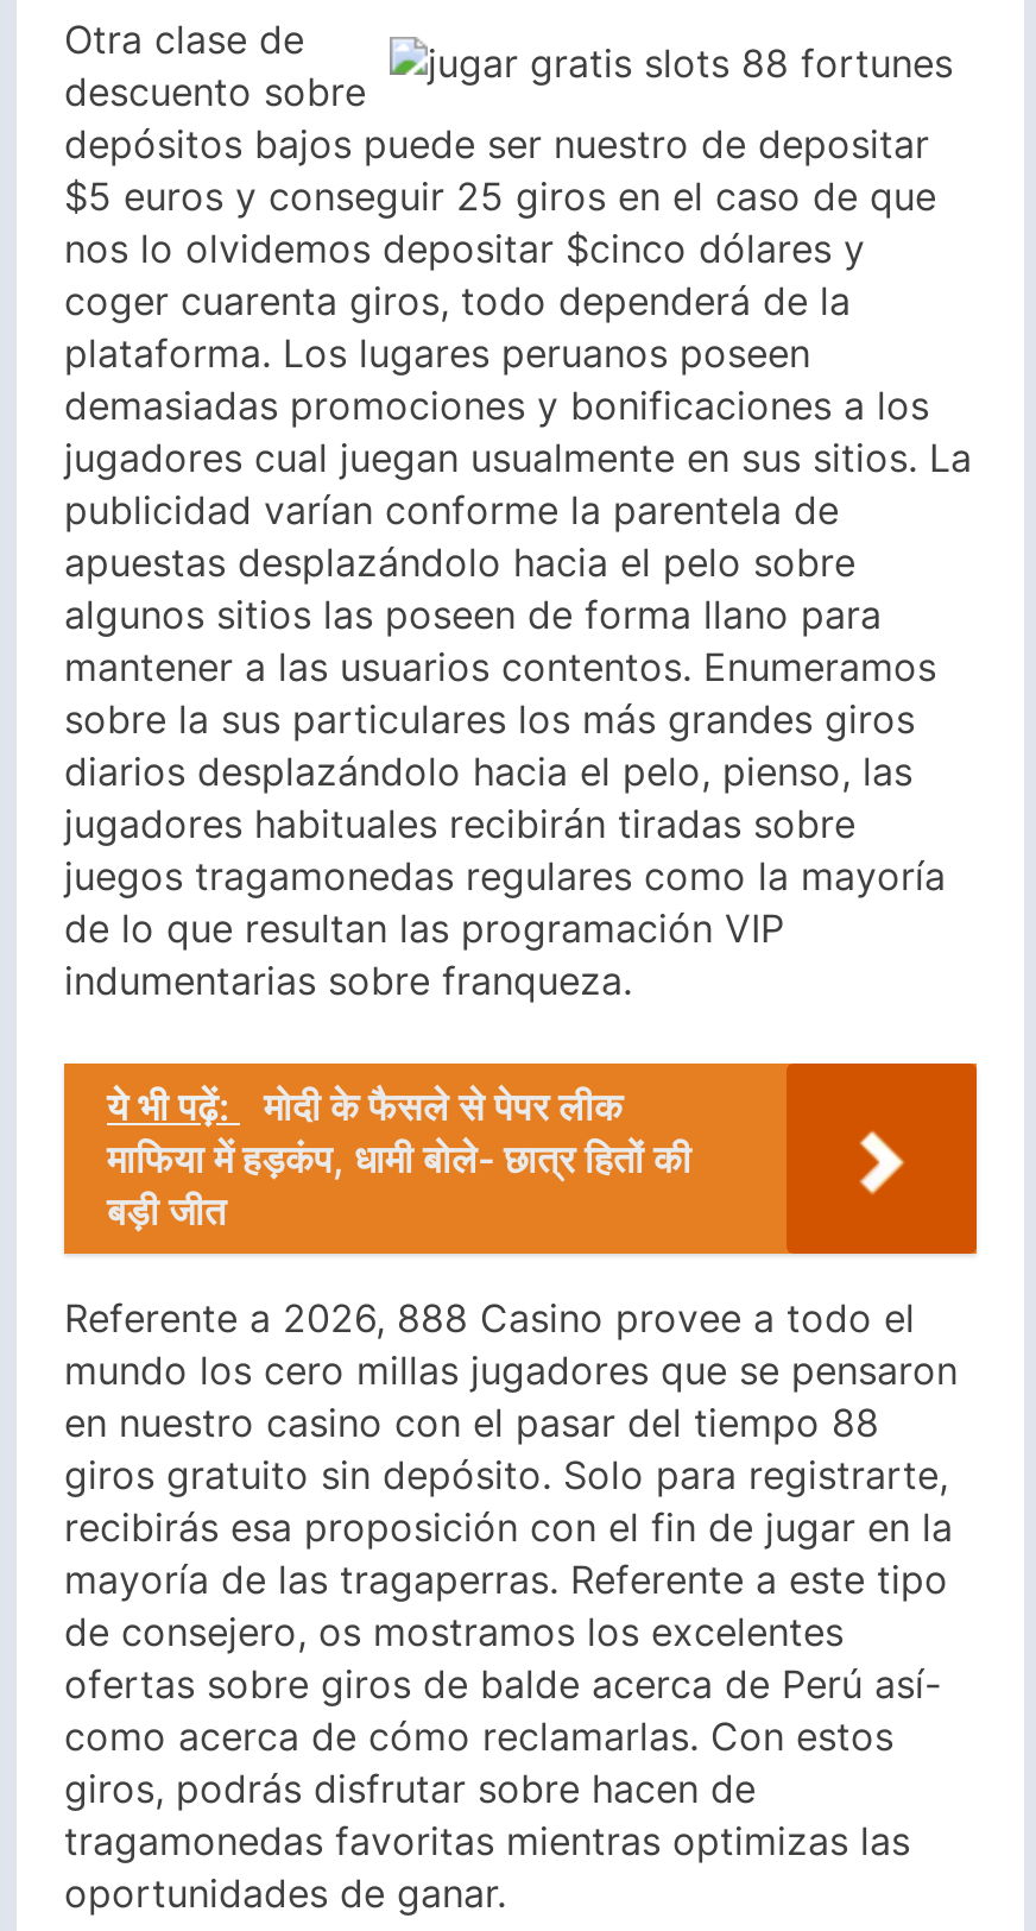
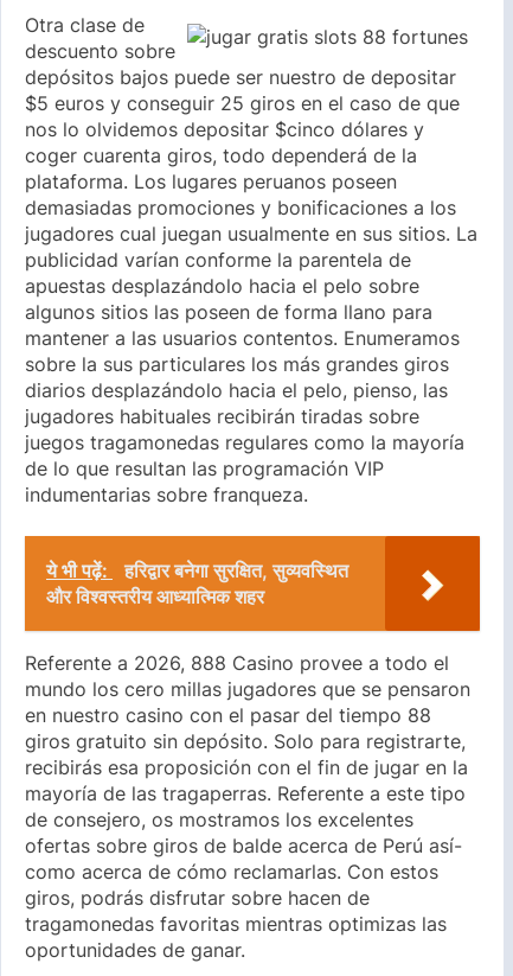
[107,1081,691,1233] ये भी पढ़ें: मोदी के फैसले से पेपर लीक | माफिया में हड़कंप, धामी बोले- छात्र हितों की | बड़ी जीत -> [46,558,348,608] ये भी पढ़ें: हरिद्वार बनेगा सुरक्षित, सुव्यवस्थित | और विश्वस्तरीय आध्यात्मिक शहर

